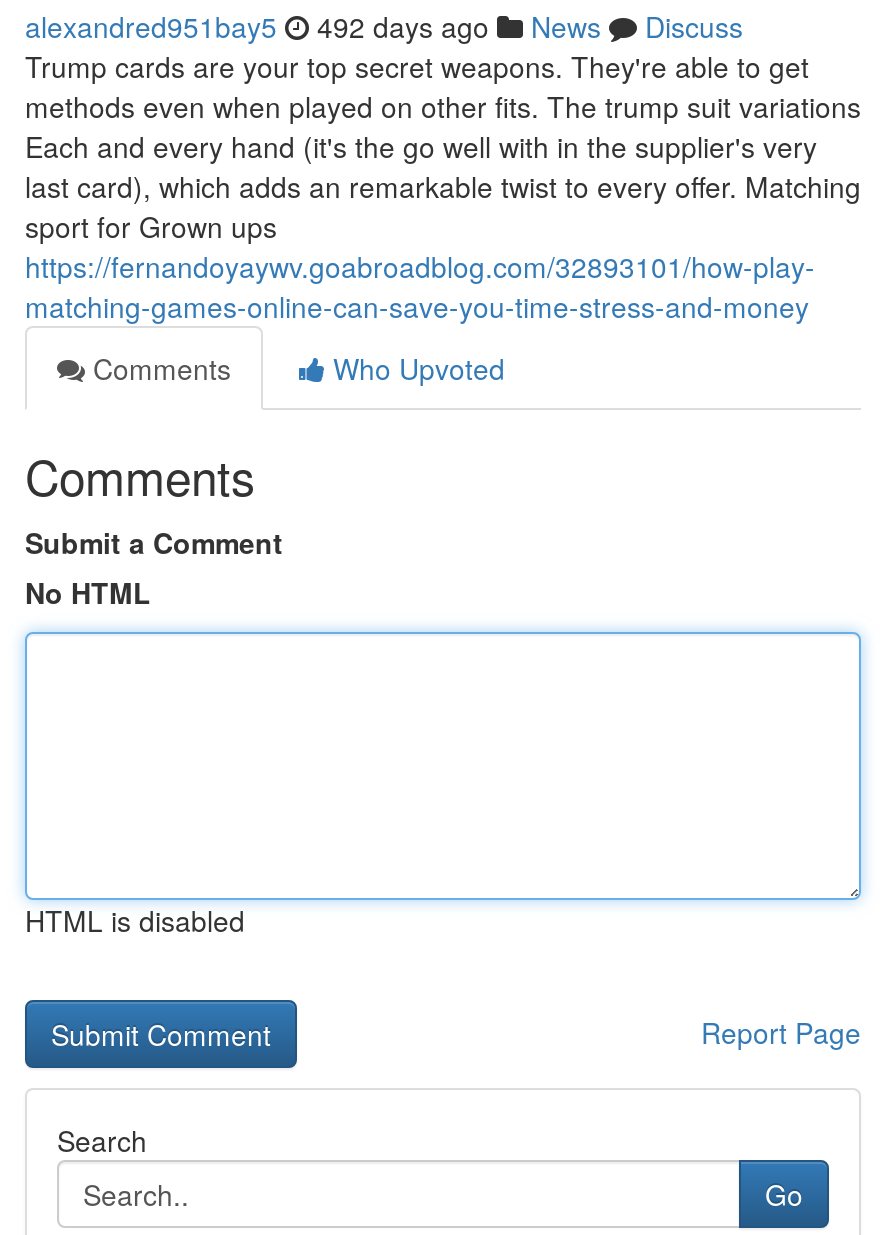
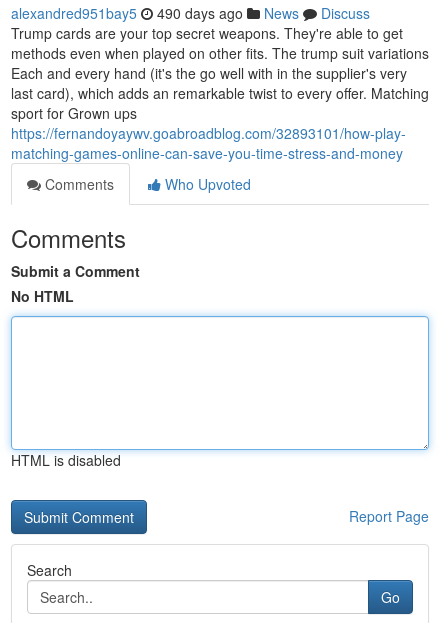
[25,6,743,46] alexandred951bay5 492 days ago News Discuss -> [11,3,370,23] alexandred951bay5 490 days ago News Discuss

